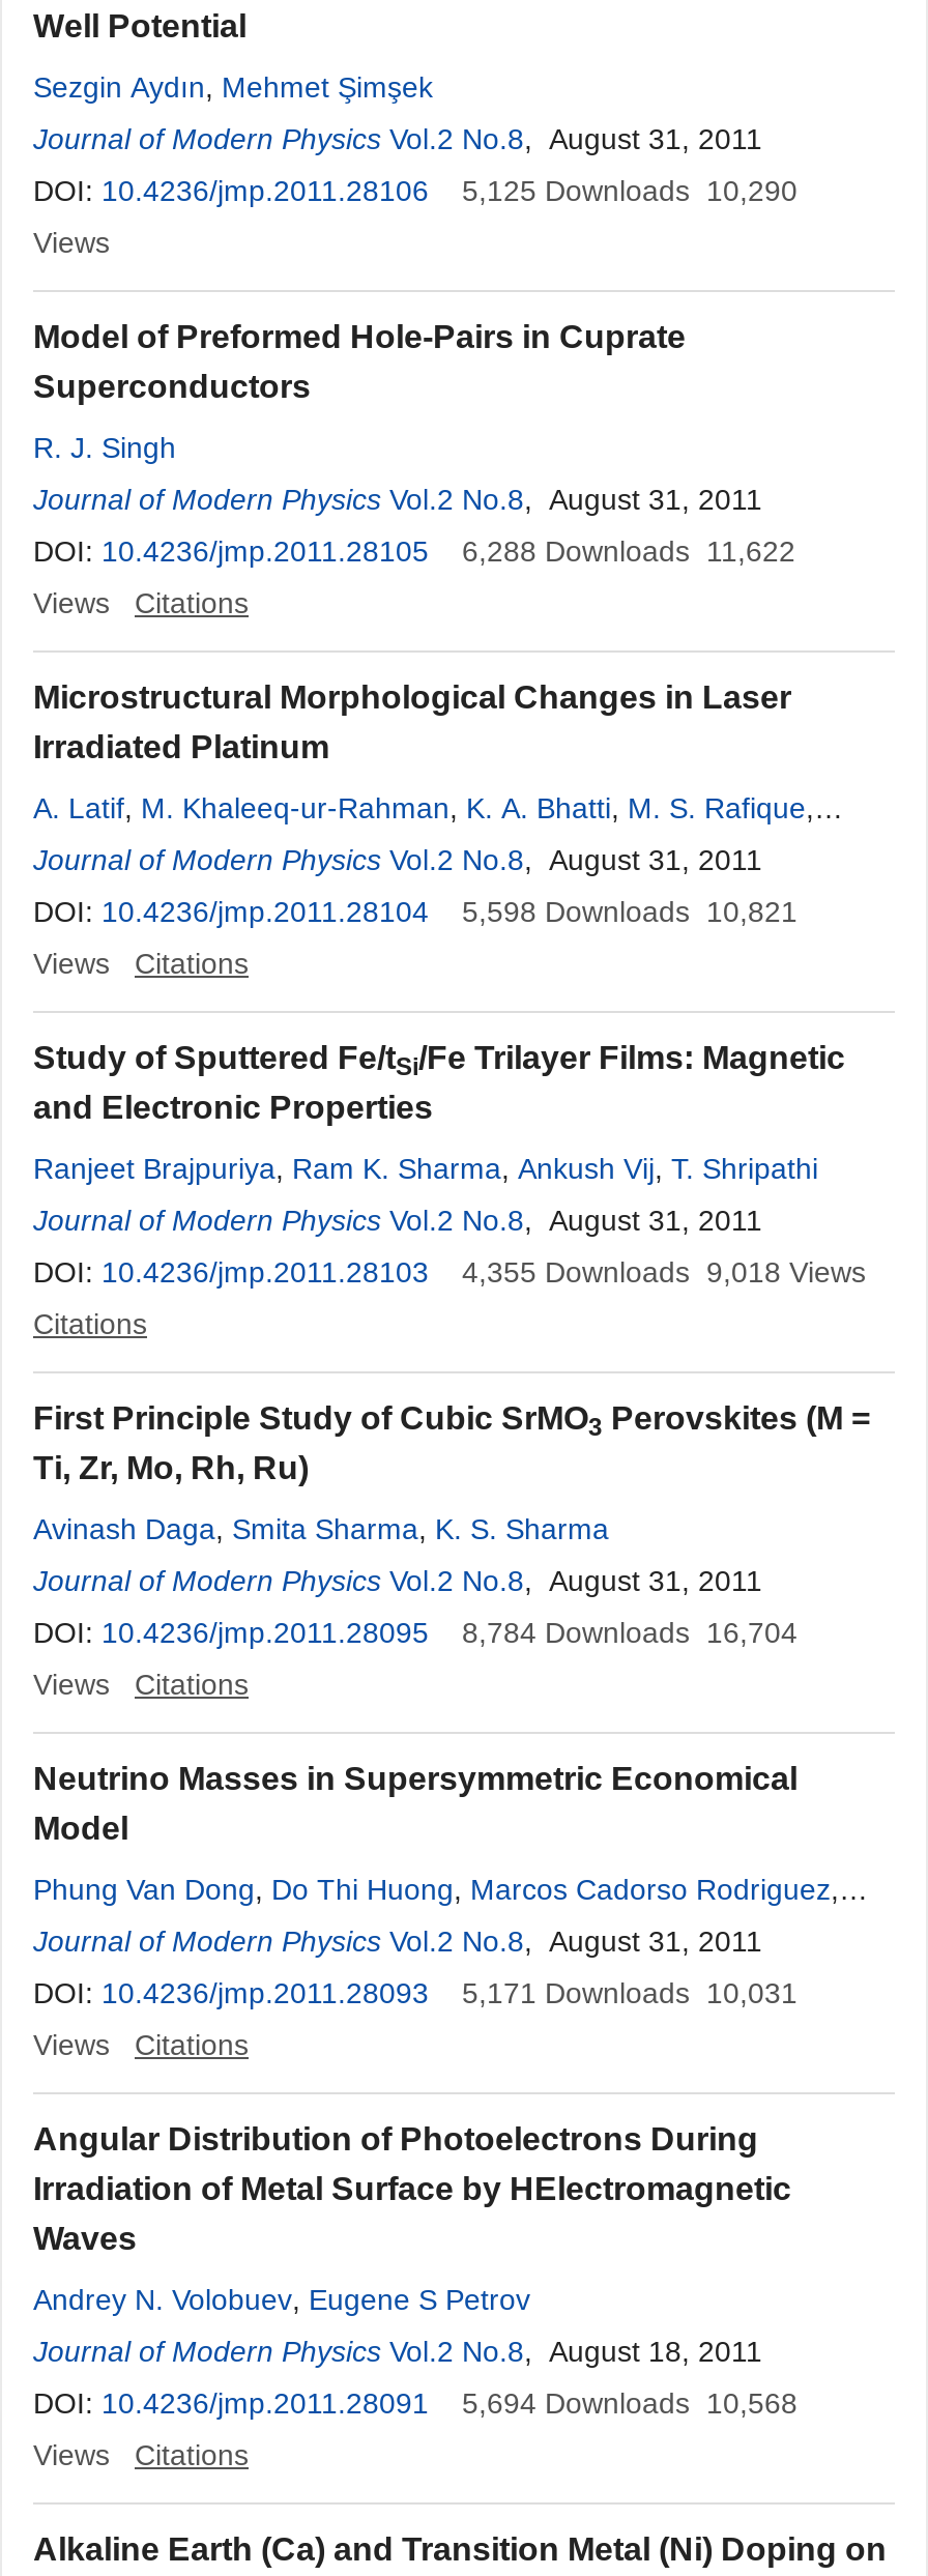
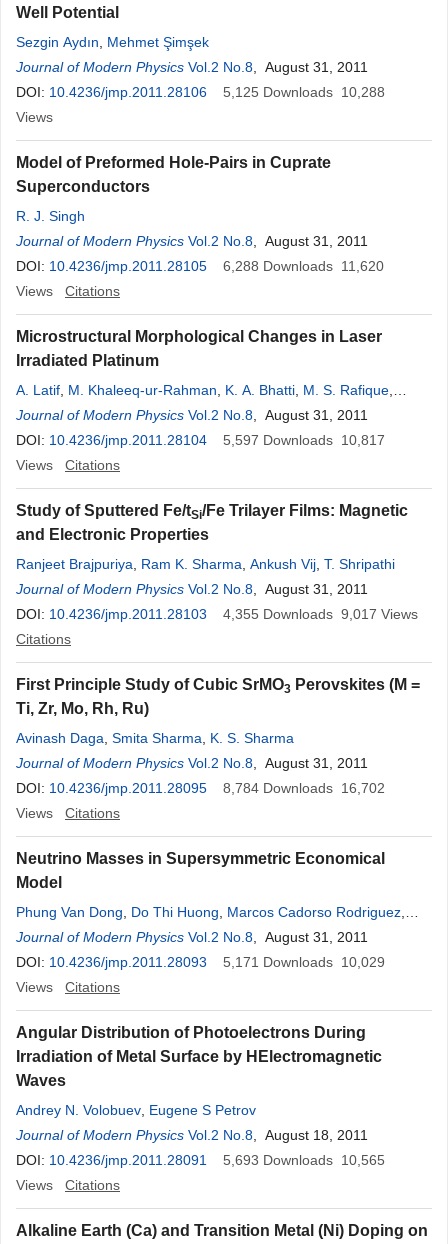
[33,174,798,207] DOI: 10.4236/jmp.2011.28106 5,125 Downloads 10,290 -> [16,84,385,100] DOI: 10.4236/jmp.2011.28106 5,125 Downloads 10,288
[33,534,795,568] DOI: 10.4236/jmp.2011.28105 6,288 Downloads 11,622 -> [16,258,384,274] DOI: 10.4236/jmp.2011.28105 6,288 Downloads 11,620
[33,895,798,928] DOI: 10.4236/jmp.2011.28104 5,598 Downloads 10,821 -> [16,432,385,448] DOI: 10.4236/jmp.2011.28104 5,597 Downloads 10,817
[462,1255,866,1289] 4,355 Downloads 9,018 Views -> [223,606,418,622] 4,355 Downloads 9,017 Views
[33,1616,798,1649] DOI: 10.4236/jmp.2011.28095 8,784 Downloads 16,704 -> [16,780,385,796] DOI: 10.4236/jmp.2011.28095 8,784 Downloads 16,702
[33,1976,798,2009] DOI: 10.4236/jmp.2011.28093 5,171 Downloads 10,031 -> [16,954,385,970] DOI: 10.4236/jmp.2011.28093 5,171 Downloads 10,029
[33,2386,798,2420] DOI: 10.4236/jmp.2011.28091 5,694 Downloads 10,568 -> [16,1152,385,1168] DOI: 10.4236/jmp.2011.28091 5,693 Downloads 10,565

